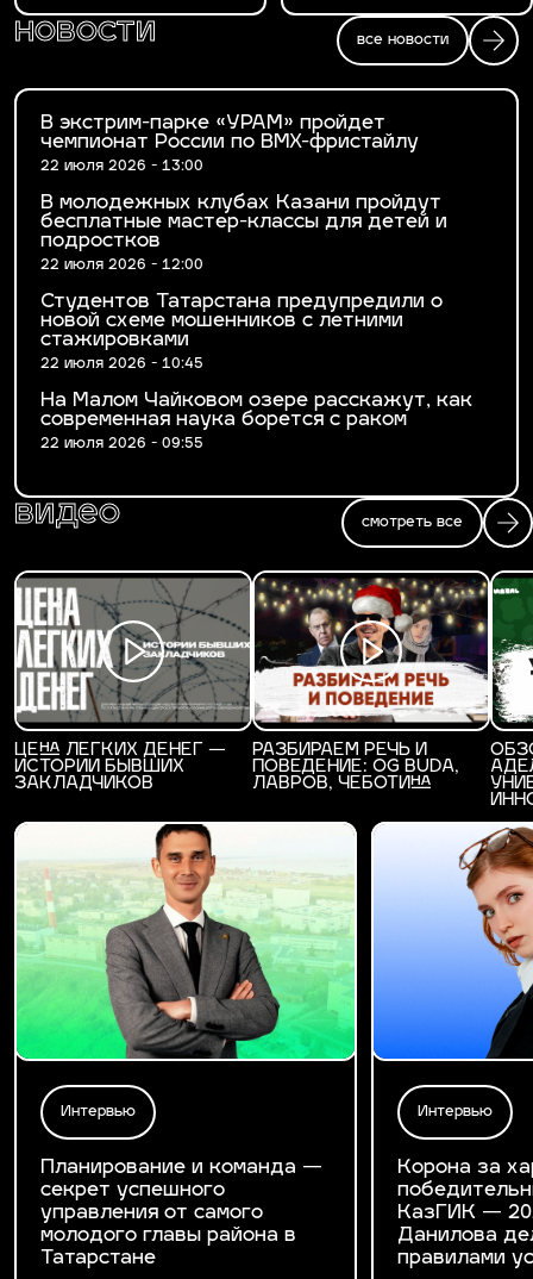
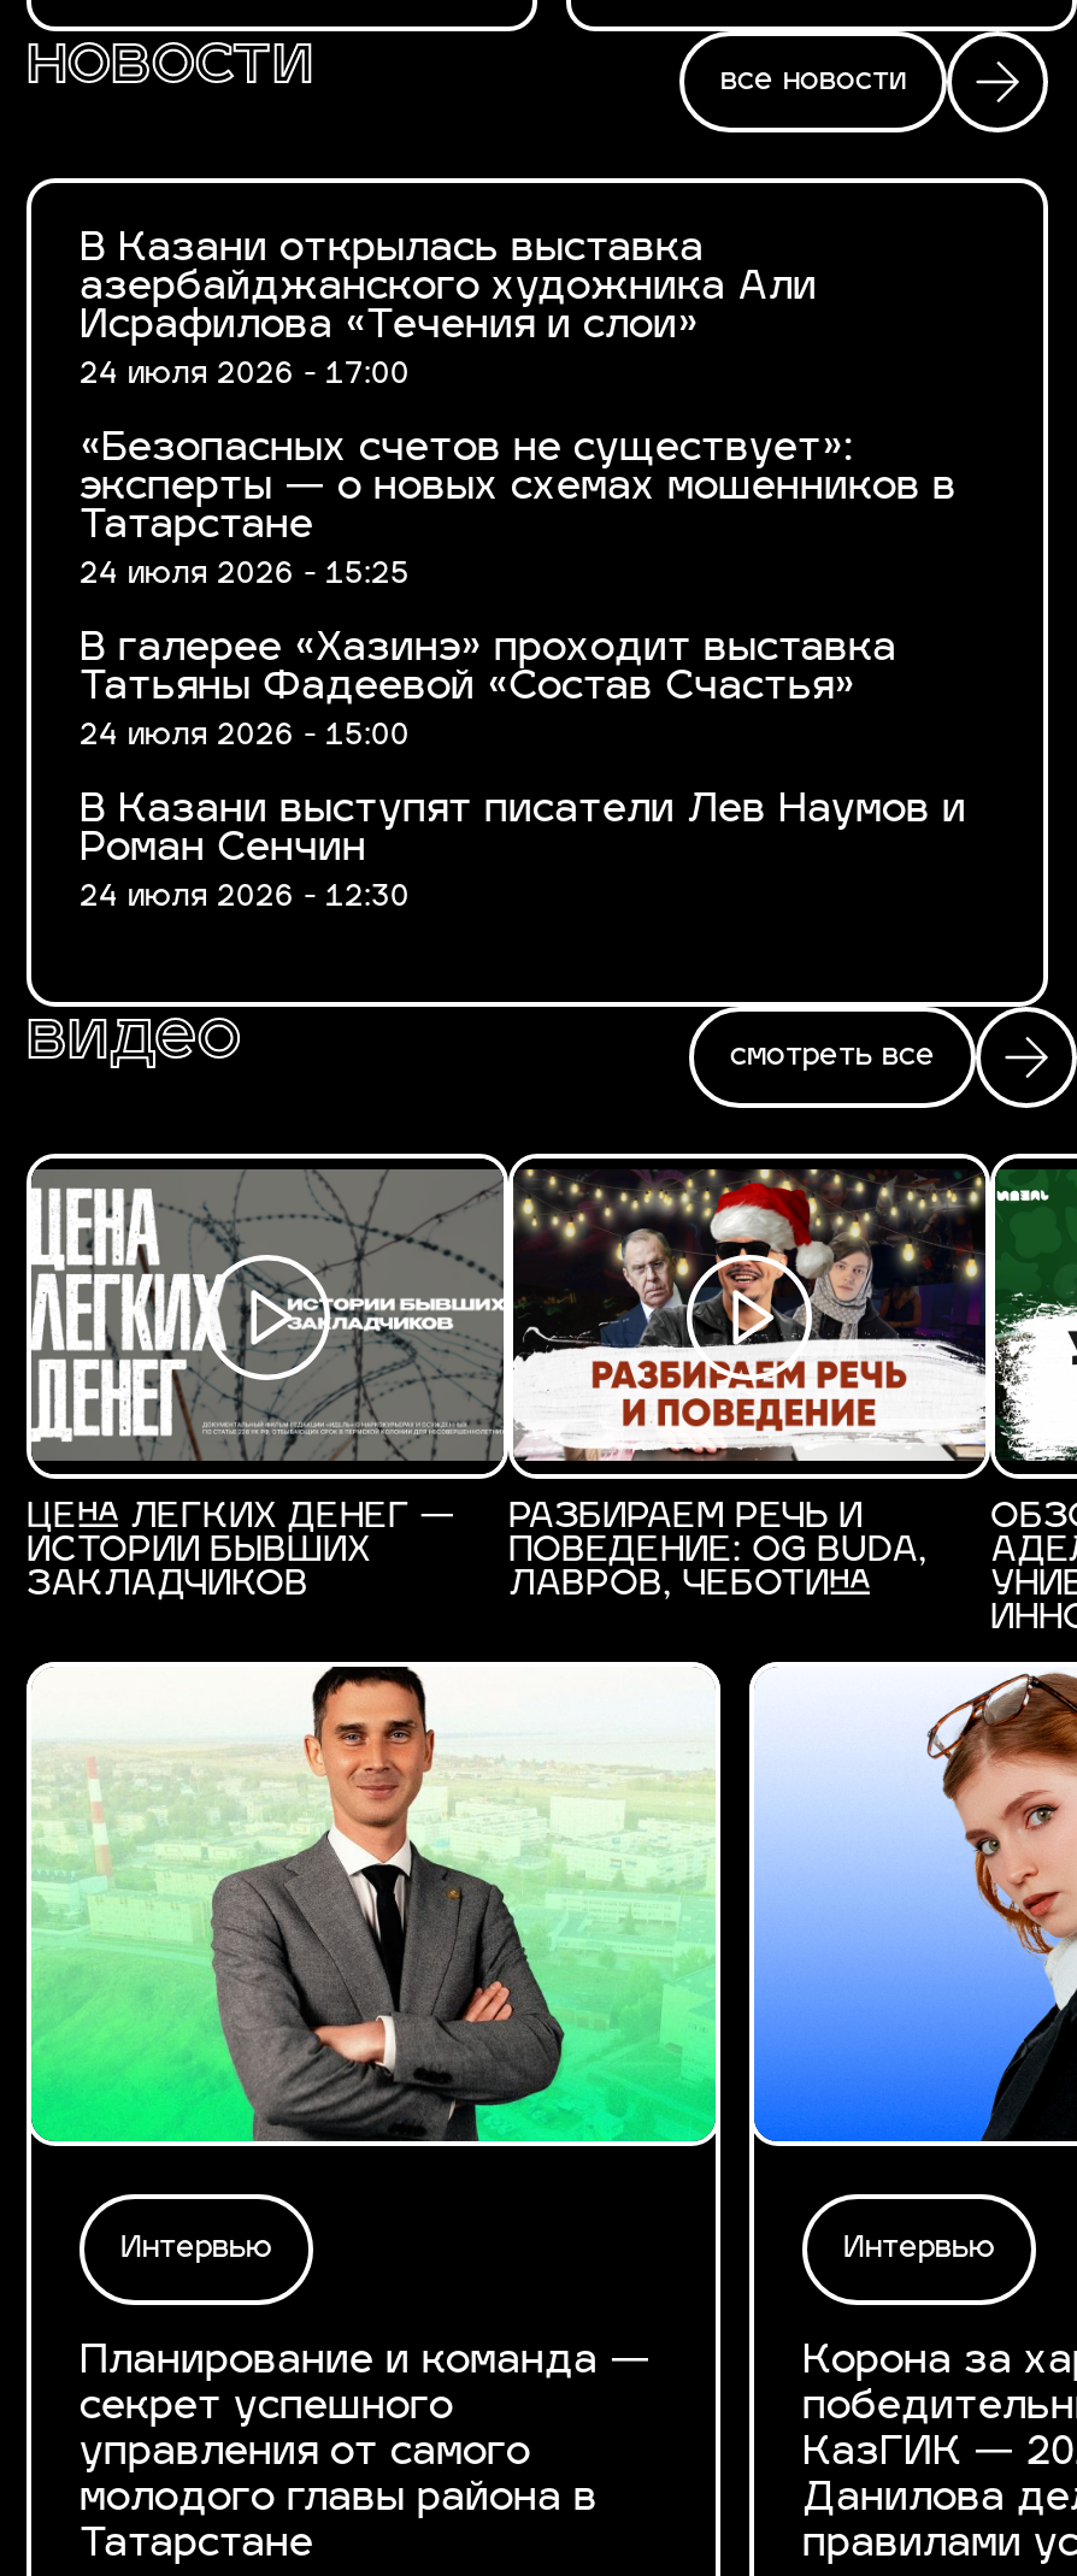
[40,114,419,174] В экстрим-парке «УРАМ» пройдет | чемпионат России по BMX-фристайлу | 22 июля 2026 - 13:00 -> [80,231,817,390] В Казани открылась выставка | азербайджанского художника Али | Исрафилова «Течения и слои» | 24 июля 2026 - 17:00
[40,194,447,273] В молодежных клубах Казани пройдут | бесплатные мастер-классы для детей и | подростков | 22 июля 2026 - 12:00 -> [80,431,957,590] «Безопасных счетов не существует»: | эксперты — о новых схемах мошенников в | Татарстане | 24 июля 2026 - 15:25
[40,293,443,372] Студентов Татарстана предупредили о | новой схеме мошенников с летними | стажировками | 22 июля 2026 - 10:45 -> [80,631,896,751] В галерее «Хазинэ» проходит выставка | Татьяны Фадеевой «Состав Счастья» | 24 июля 2026 - 15:00
[40,392,472,451] На Малом Чайковом озере расскажут, как | современная наука борется с раком | 22 июля 2026 - 09:55 -> [80,792,966,913] В Казани выступят писатели Лев Наумов и | Роман Сенчин | 24 июля 2026 - 12:30

